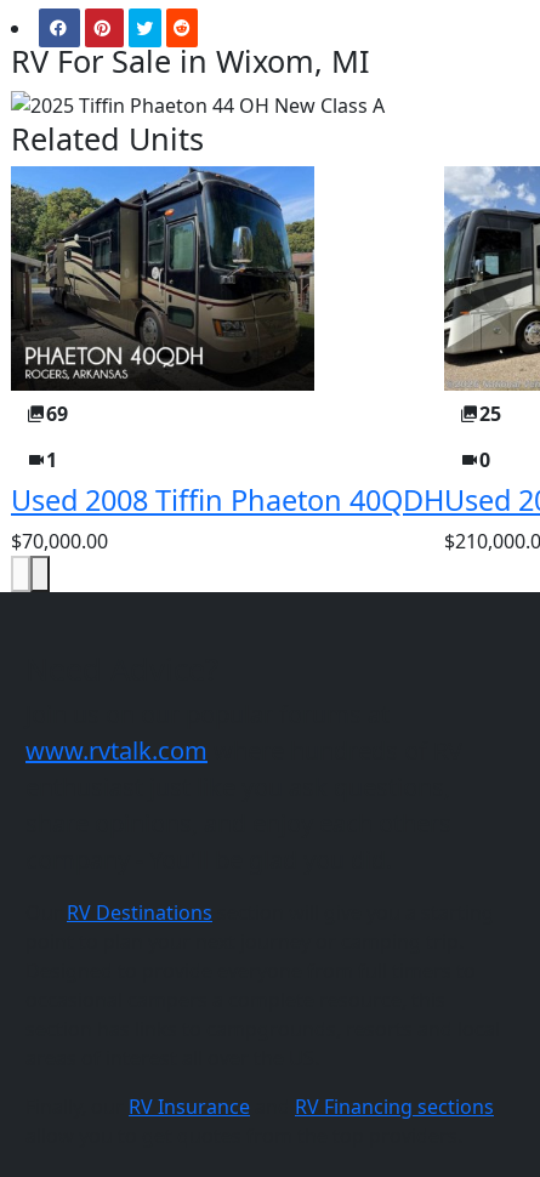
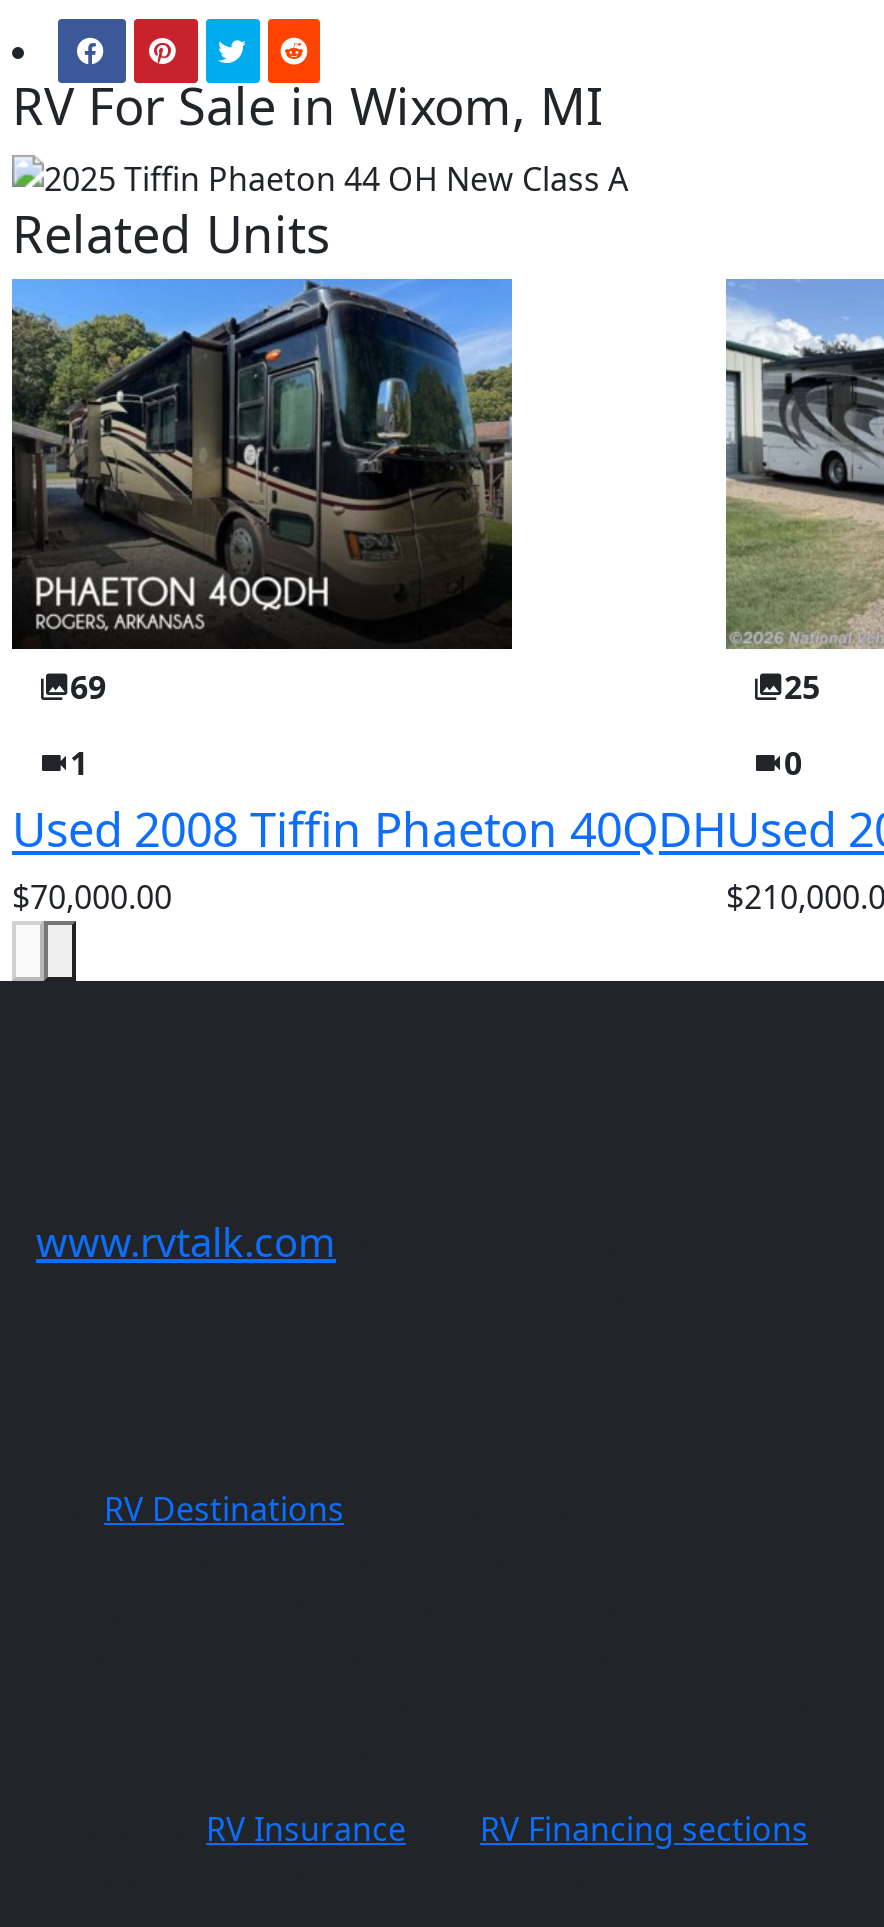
[443,167,536,391] [image] -> [724,279,878,647] [image]

